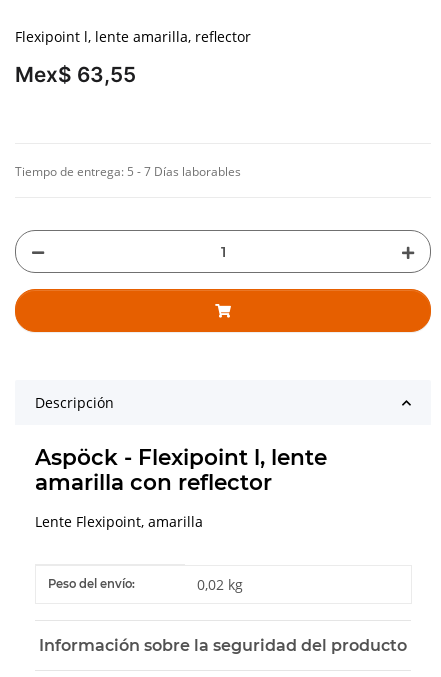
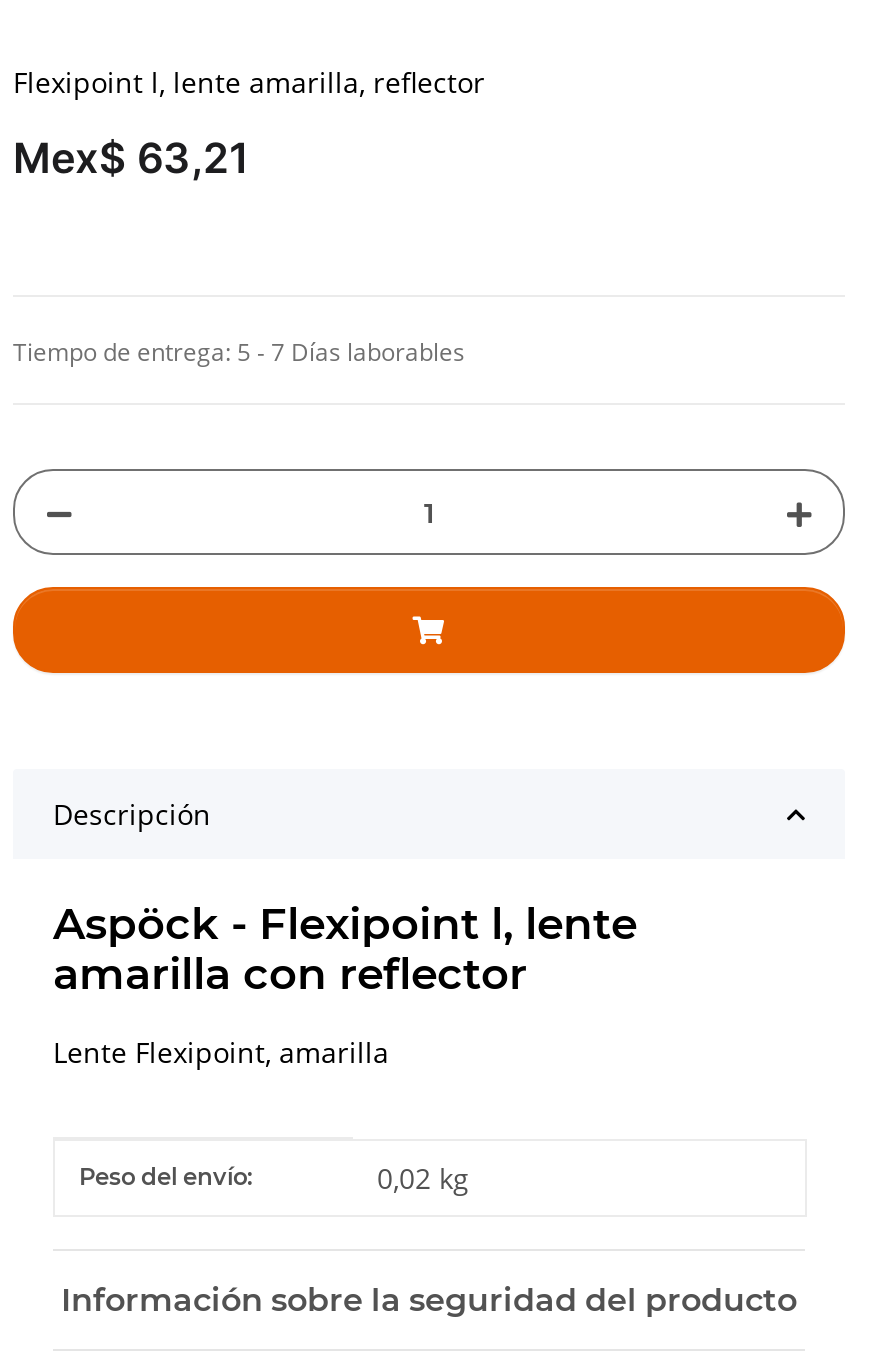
[15,62,136,87] Mex$ 63,55 -> [13,134,249,184] Mex$ 63,21

